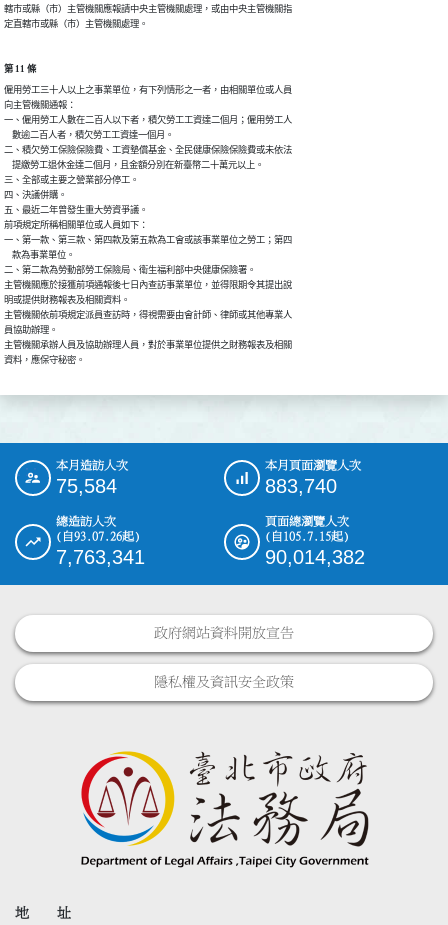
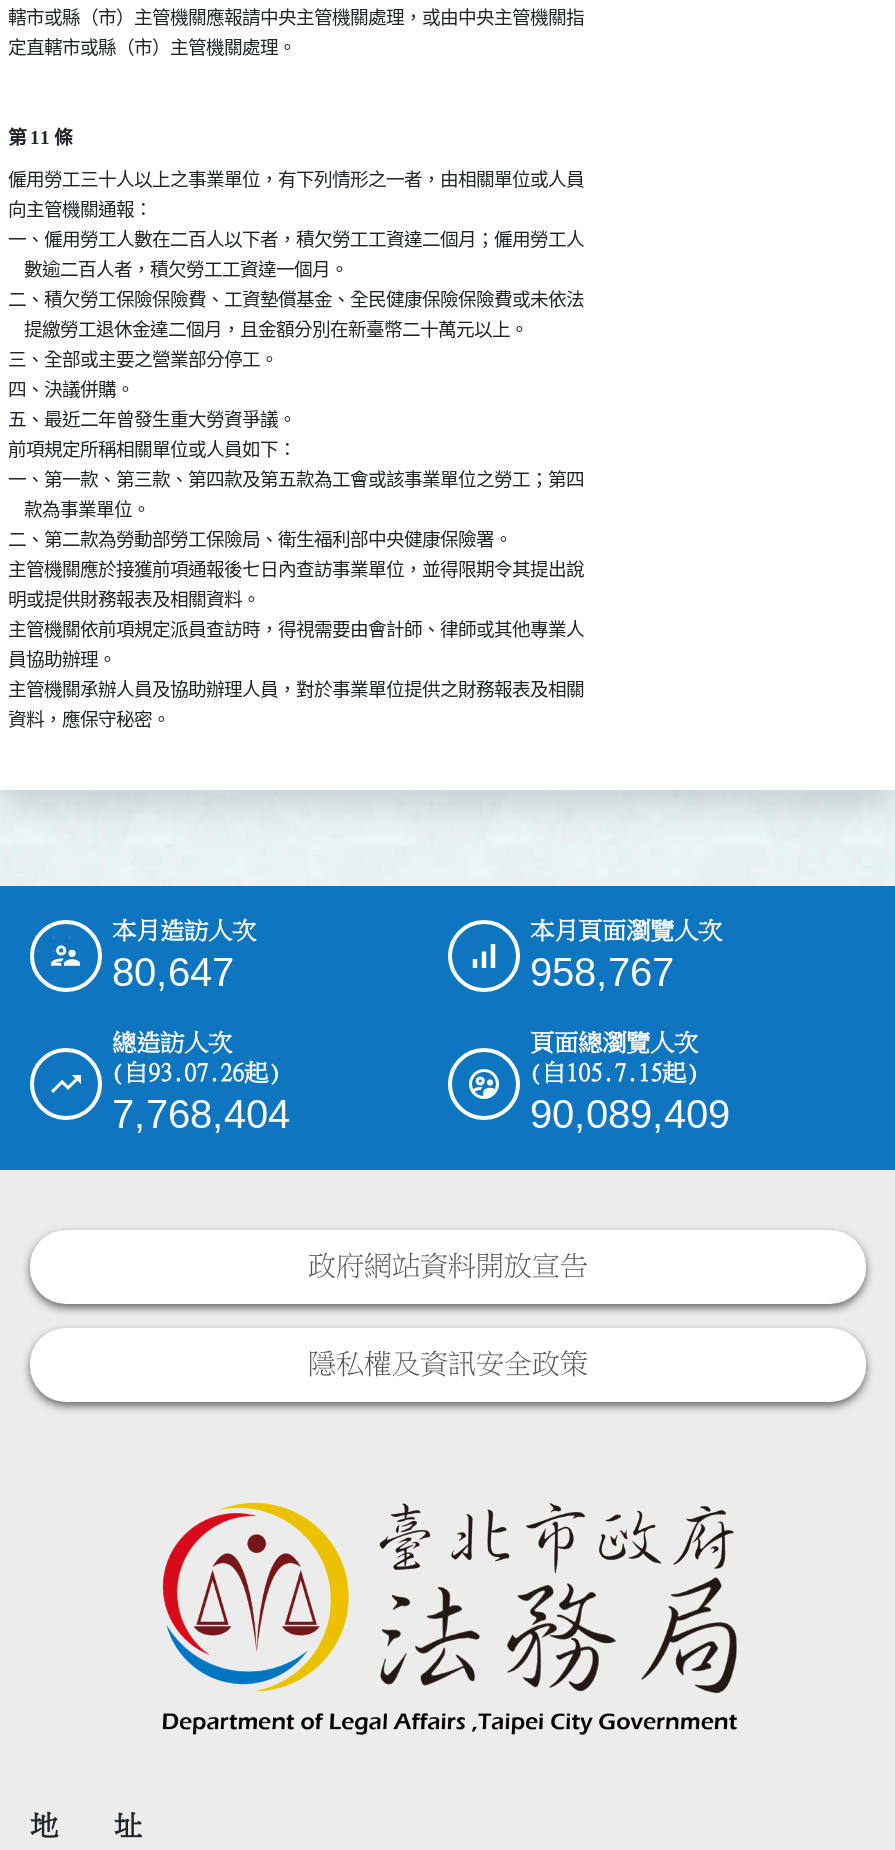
[56,474,117,496] 75,584 -> [112,949,234,993] 80,647
[265,474,337,496] 883,740 -> [530,949,674,993] 958,767
[56,545,145,567] 7,763,341 -> [112,1091,290,1135] 7,768,404
[265,545,365,567] 90,014,382 -> [530,1091,730,1135] 90,089,409

